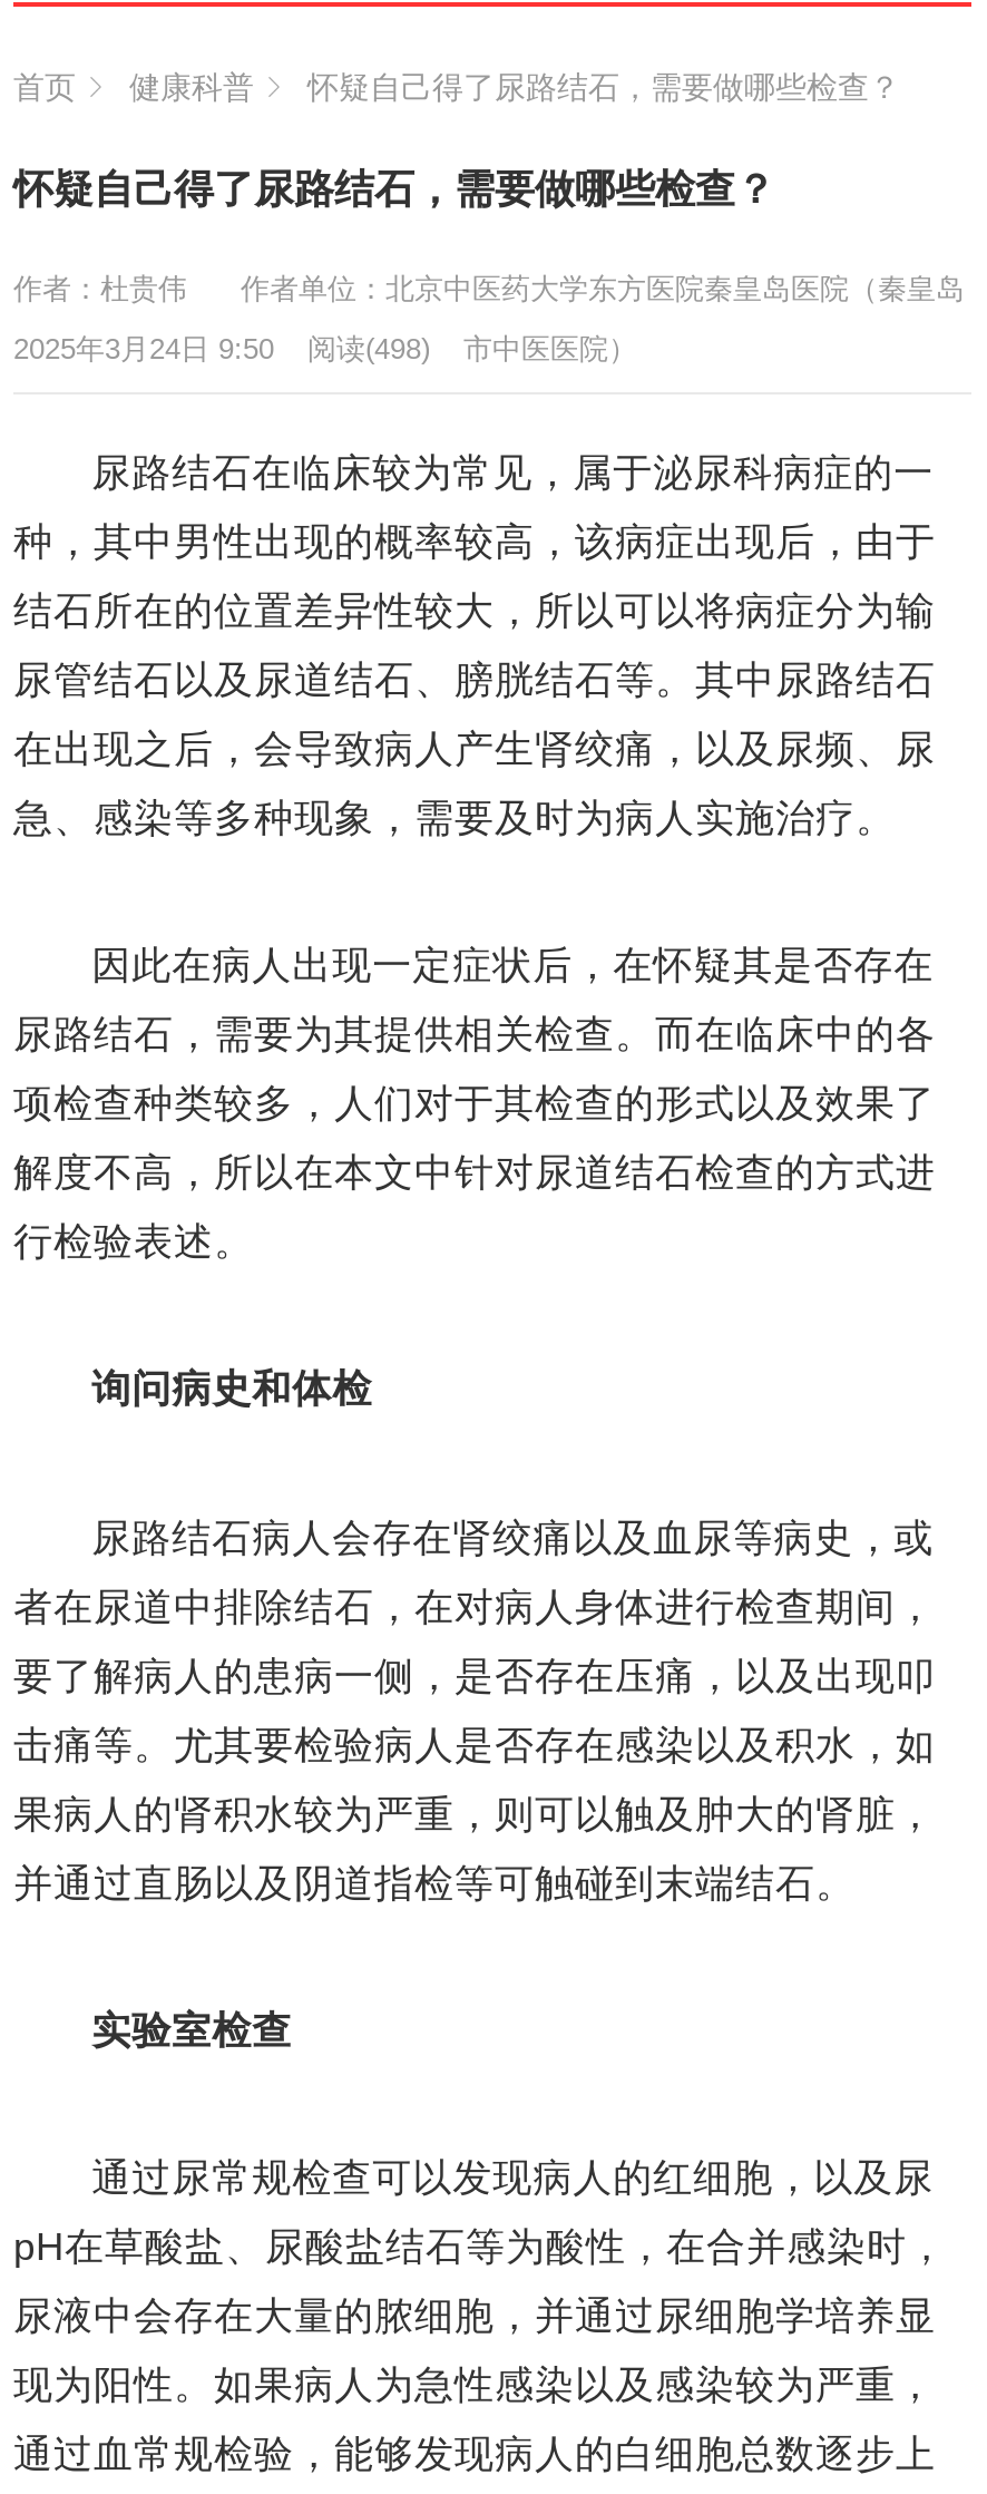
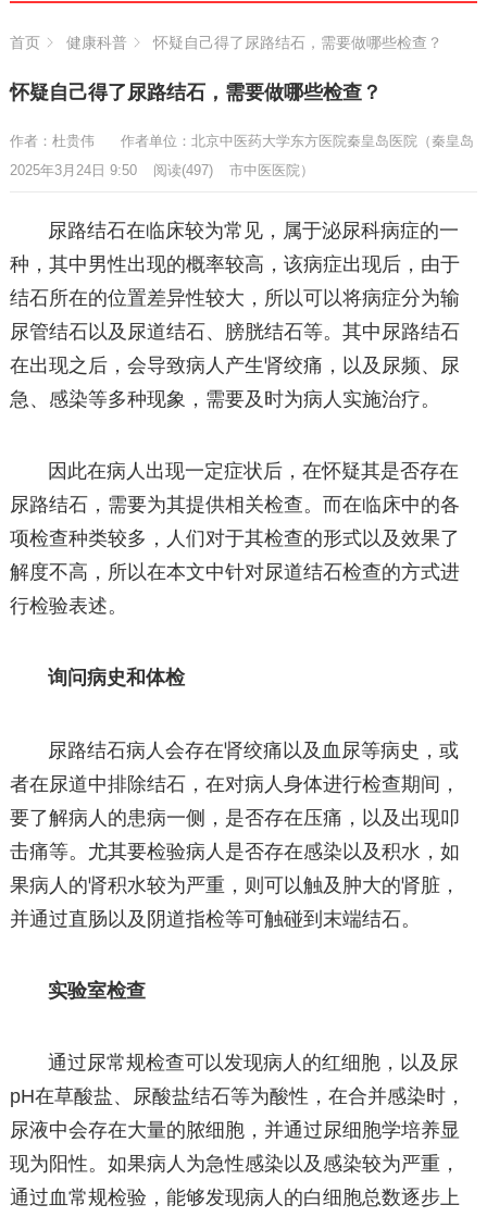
[13,332,646,366] 2025年3月24日 9:50 阅读(498) 市中医医院） -> [10,162,319,178] 2025年3月24日 9:50 阅读(497) 市中医医院）

